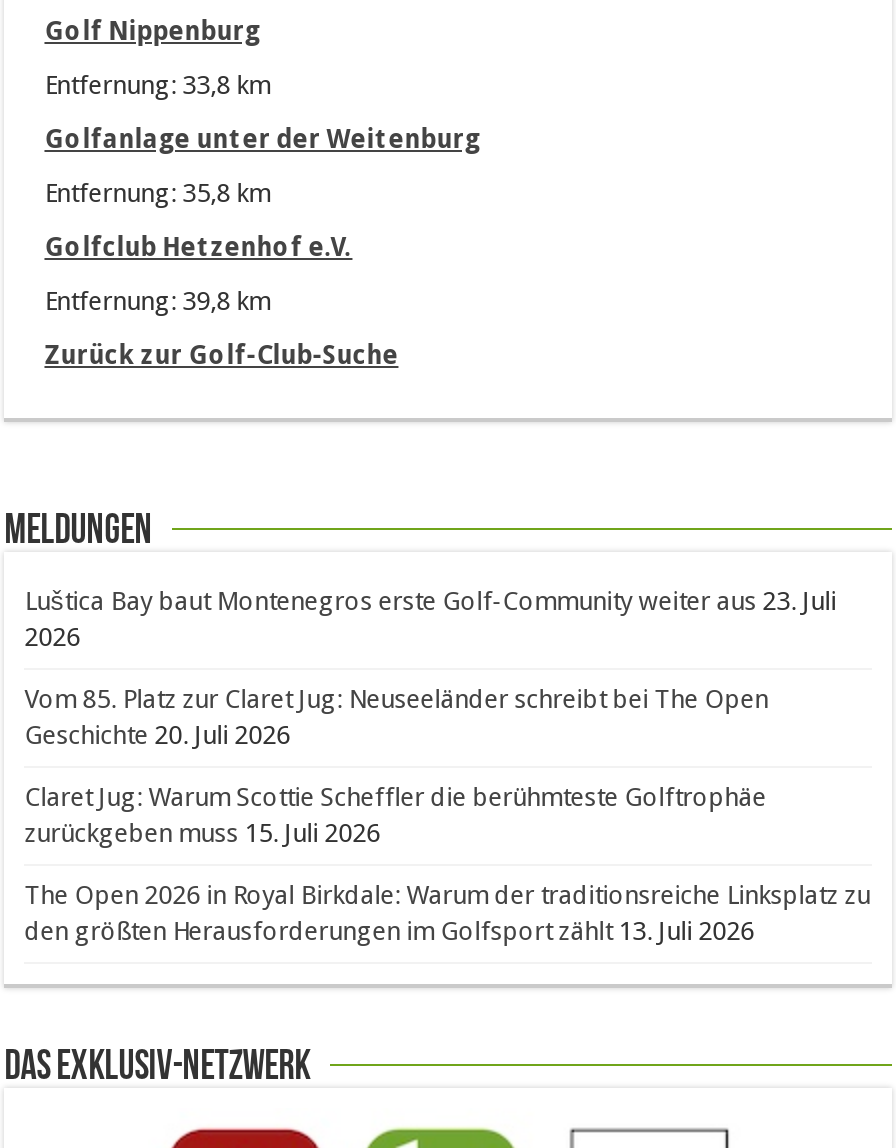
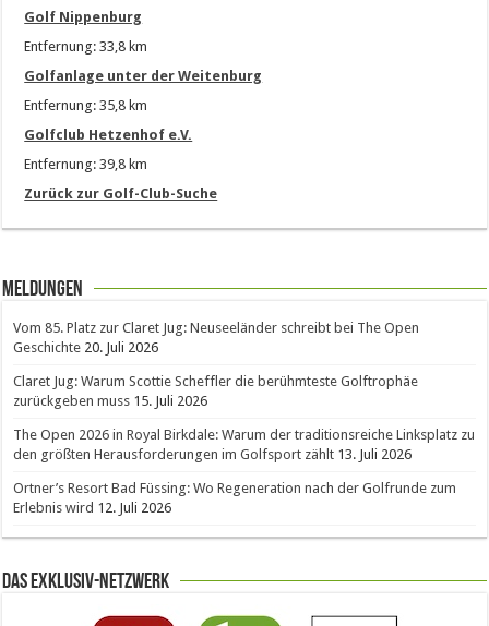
[24,587,836,653] Luštica Bay baut Montenegros erste Golf-Community weiter aus 23. Juli | 2026 -> none
moved [24,685,870,947] -> [13,320,475,463]: Vom 85. Platz zur Claret Jug: Neuseeländer schreibt bei The Open | Geschichte 20. Juli 2026 | Claret Jug: Warum Scottie Scheffler die berühmteste Golftrophäe | zurückgeben muss 15. Juli 2026 | The Open 2026 in Royal Birkdale: Warum der traditionsreiche Linksplatz zu | den größten Herausforderungen im Golfsport zählt 13. Juli 2026
none -> [13,480,456,516] Ortner’s Resort Bad Füssing: Wo Regeneration nach der Golfrunde zum | Erlebnis wird 12. Juli 2026

